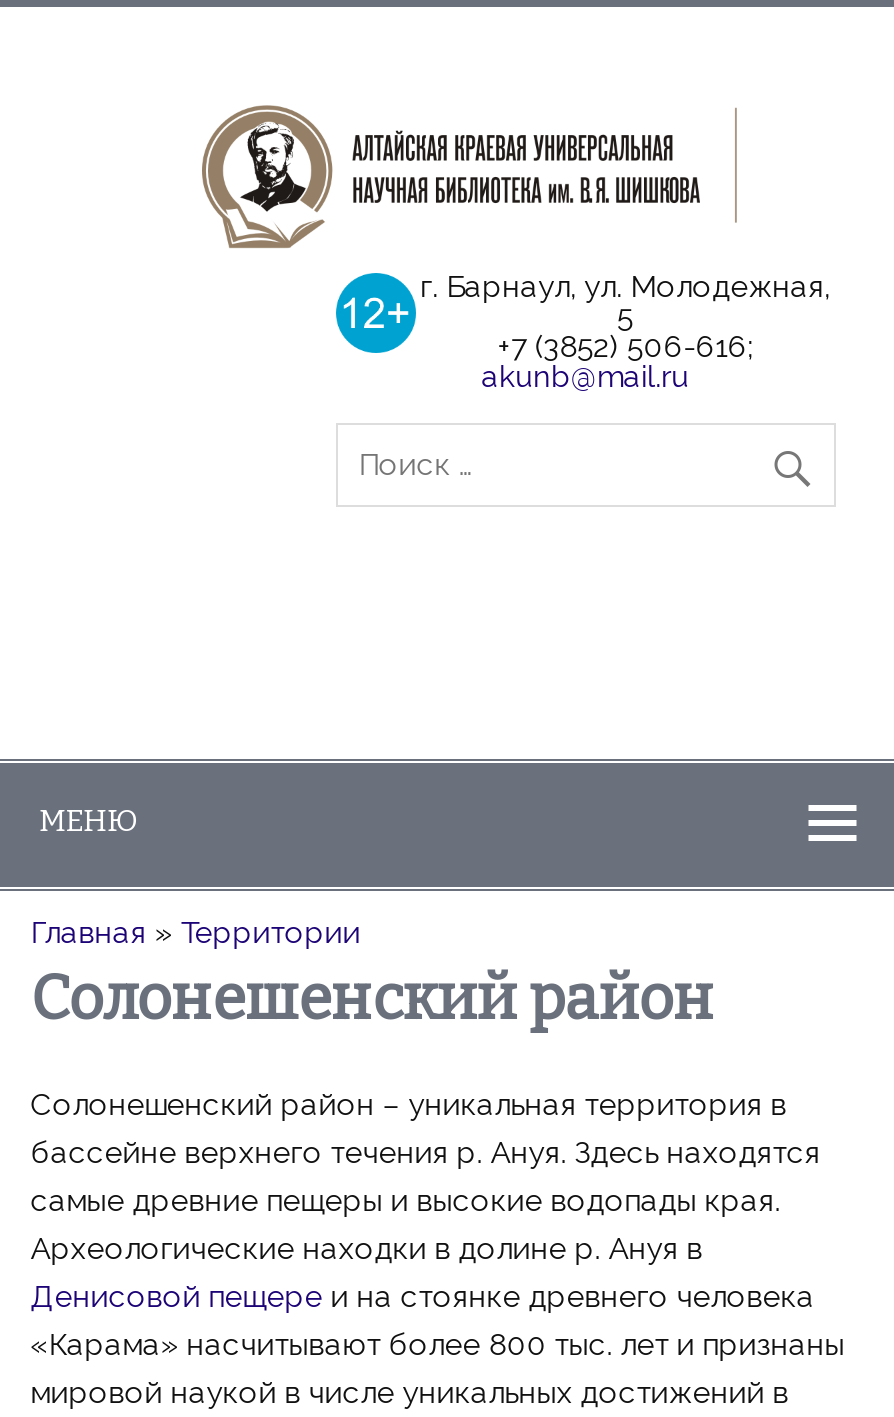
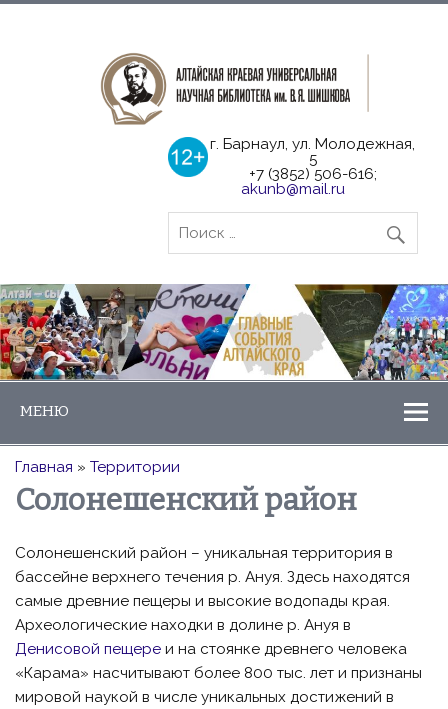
none -> [3,283,445,381] [image]

